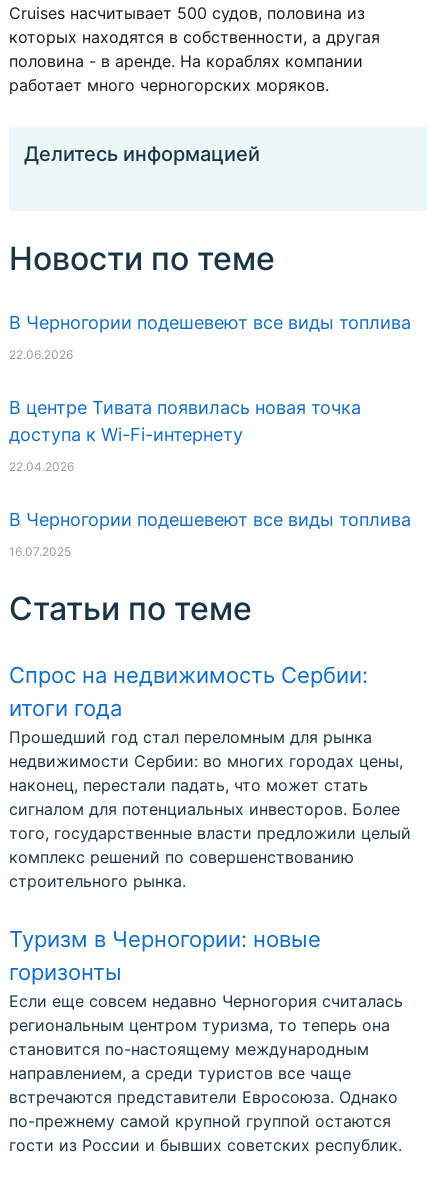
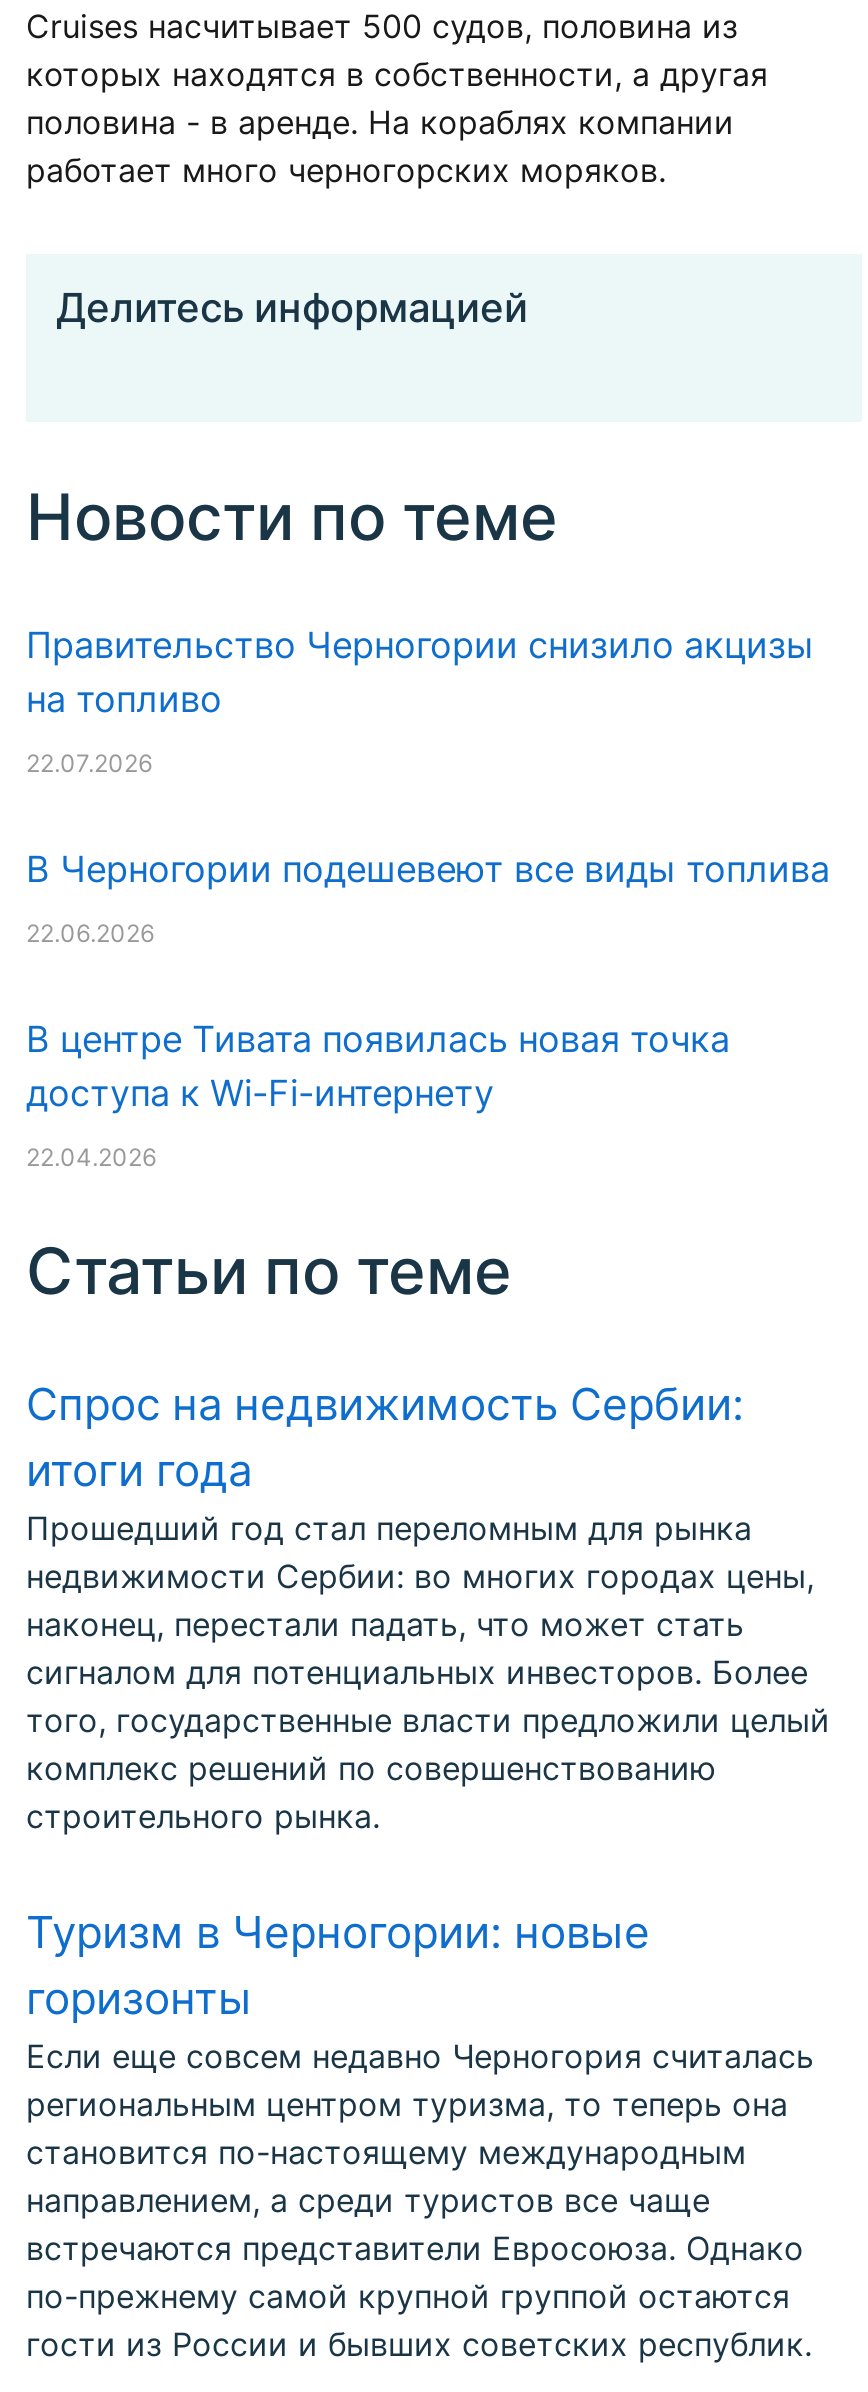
none -> [26,624,814,778] Правительство Черногории снизило акцизы | на топливо | 22.07.2026
moved [9,312,411,474] -> [26,848,830,1172]: В Черногории подешевеют все виды топлива | 22.06.2026 | В центре Тивата появилась новая точка | доступа к Wi-Fi-интернету | 22.04.2026
[9,509,411,559] В Черногории подешевеют все виды топлива | 16.07.2025 -> none

